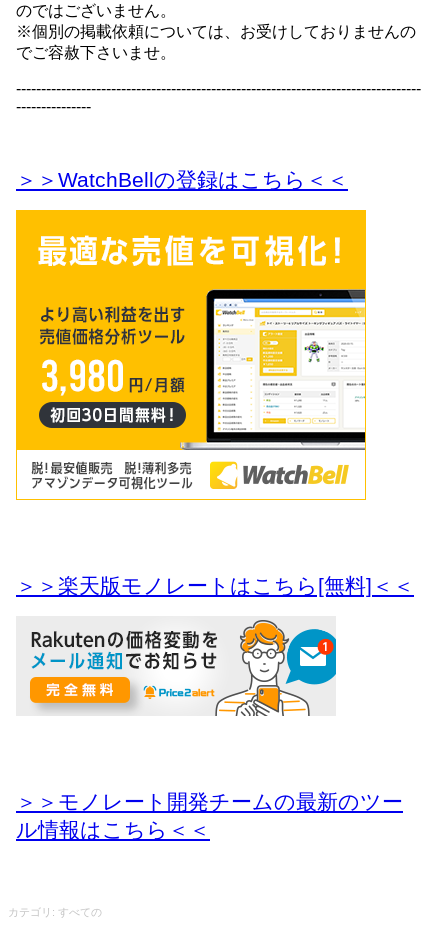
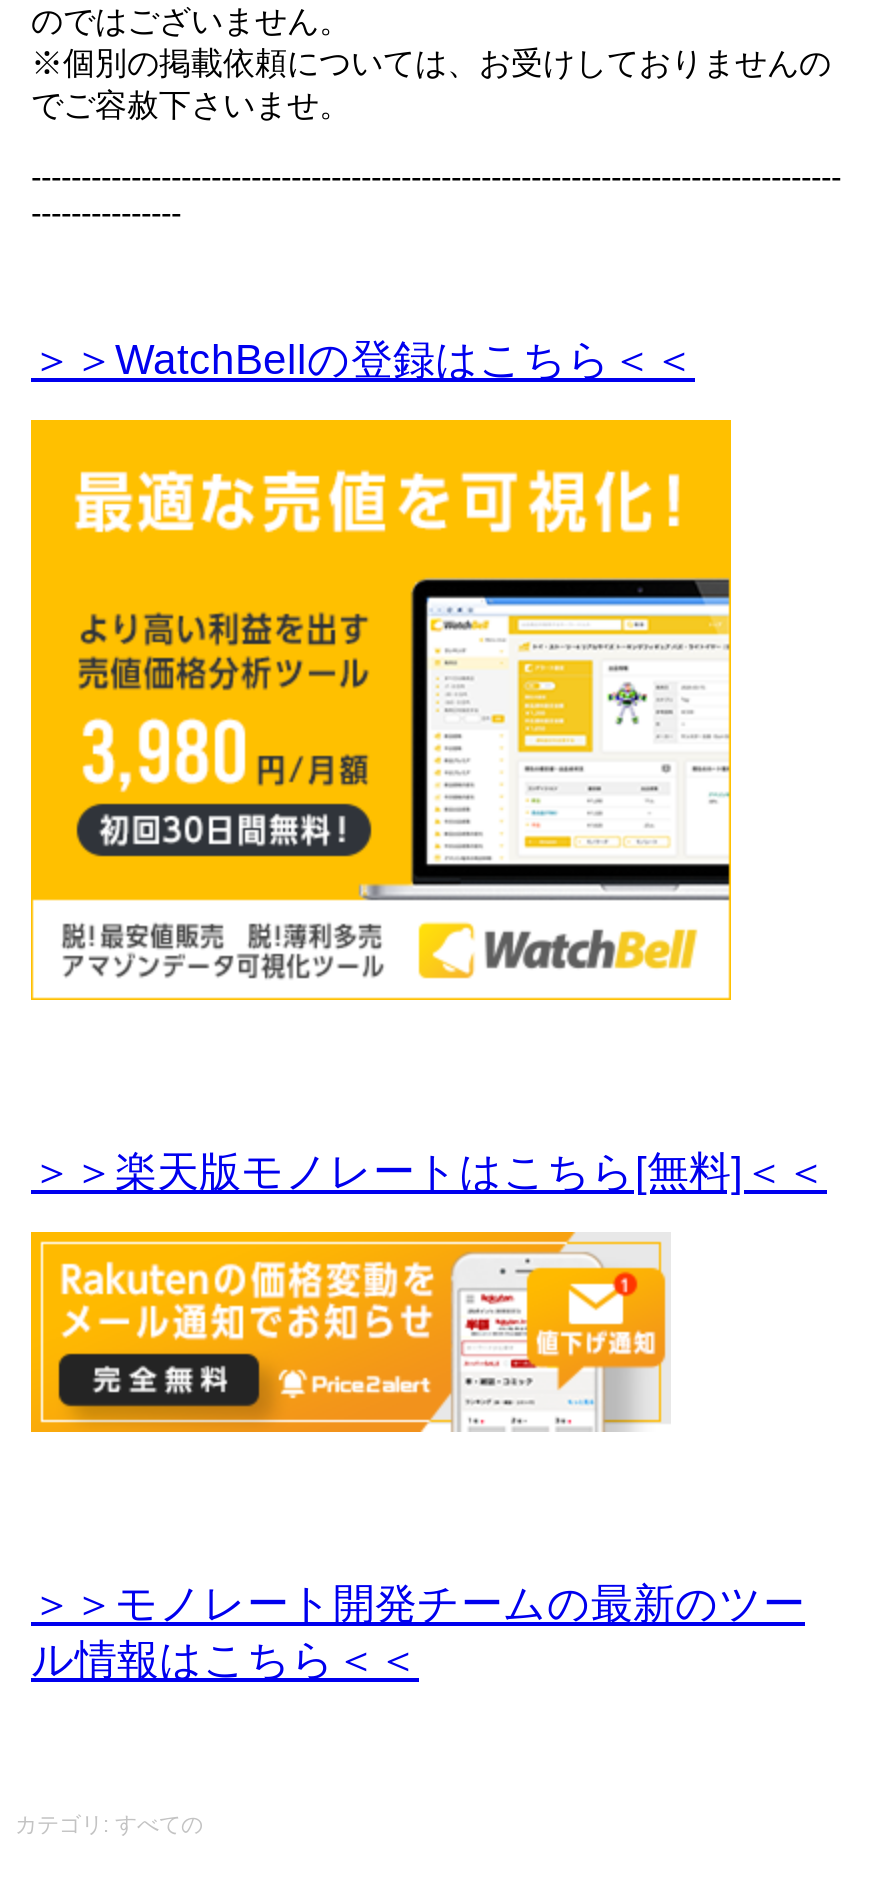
[16,616,337,716] [image] -> [29,1230,671,1434] [image]

